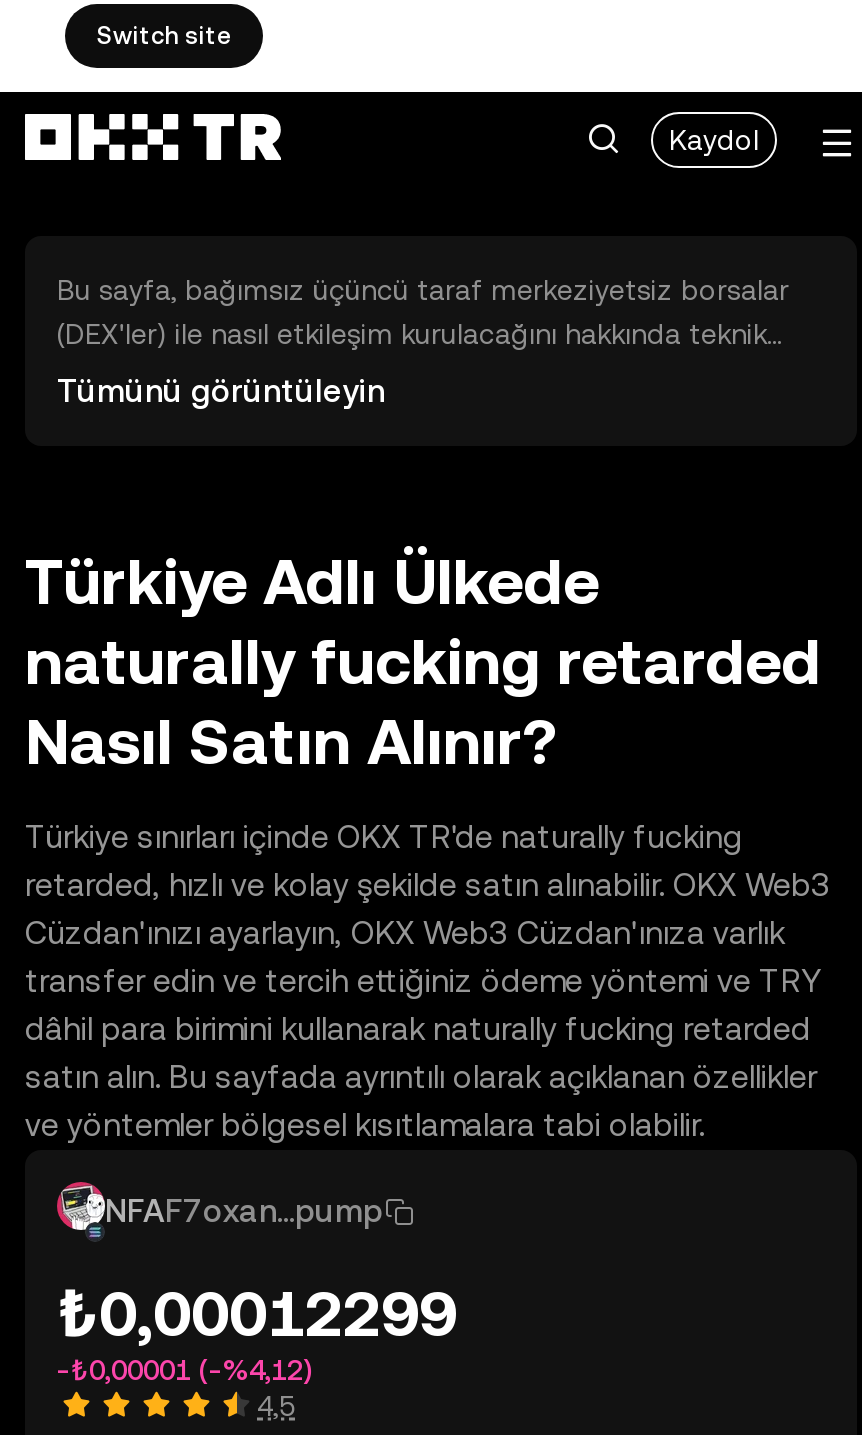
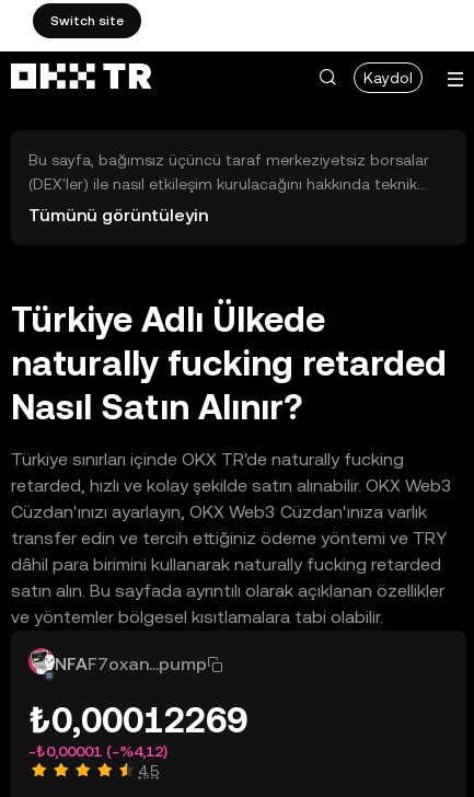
[57,1276,457,1350] ₺0,00012299 -> [28,700,247,740] ₺0,00012269

